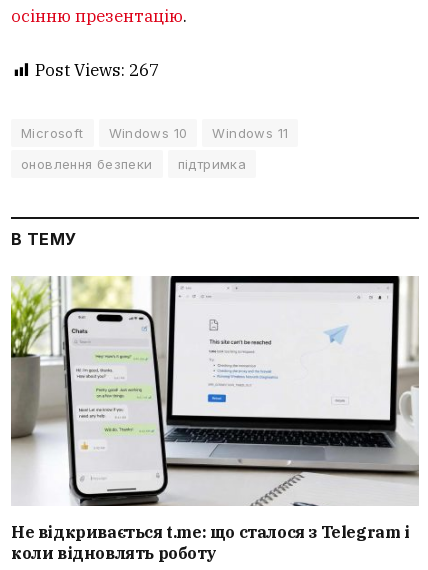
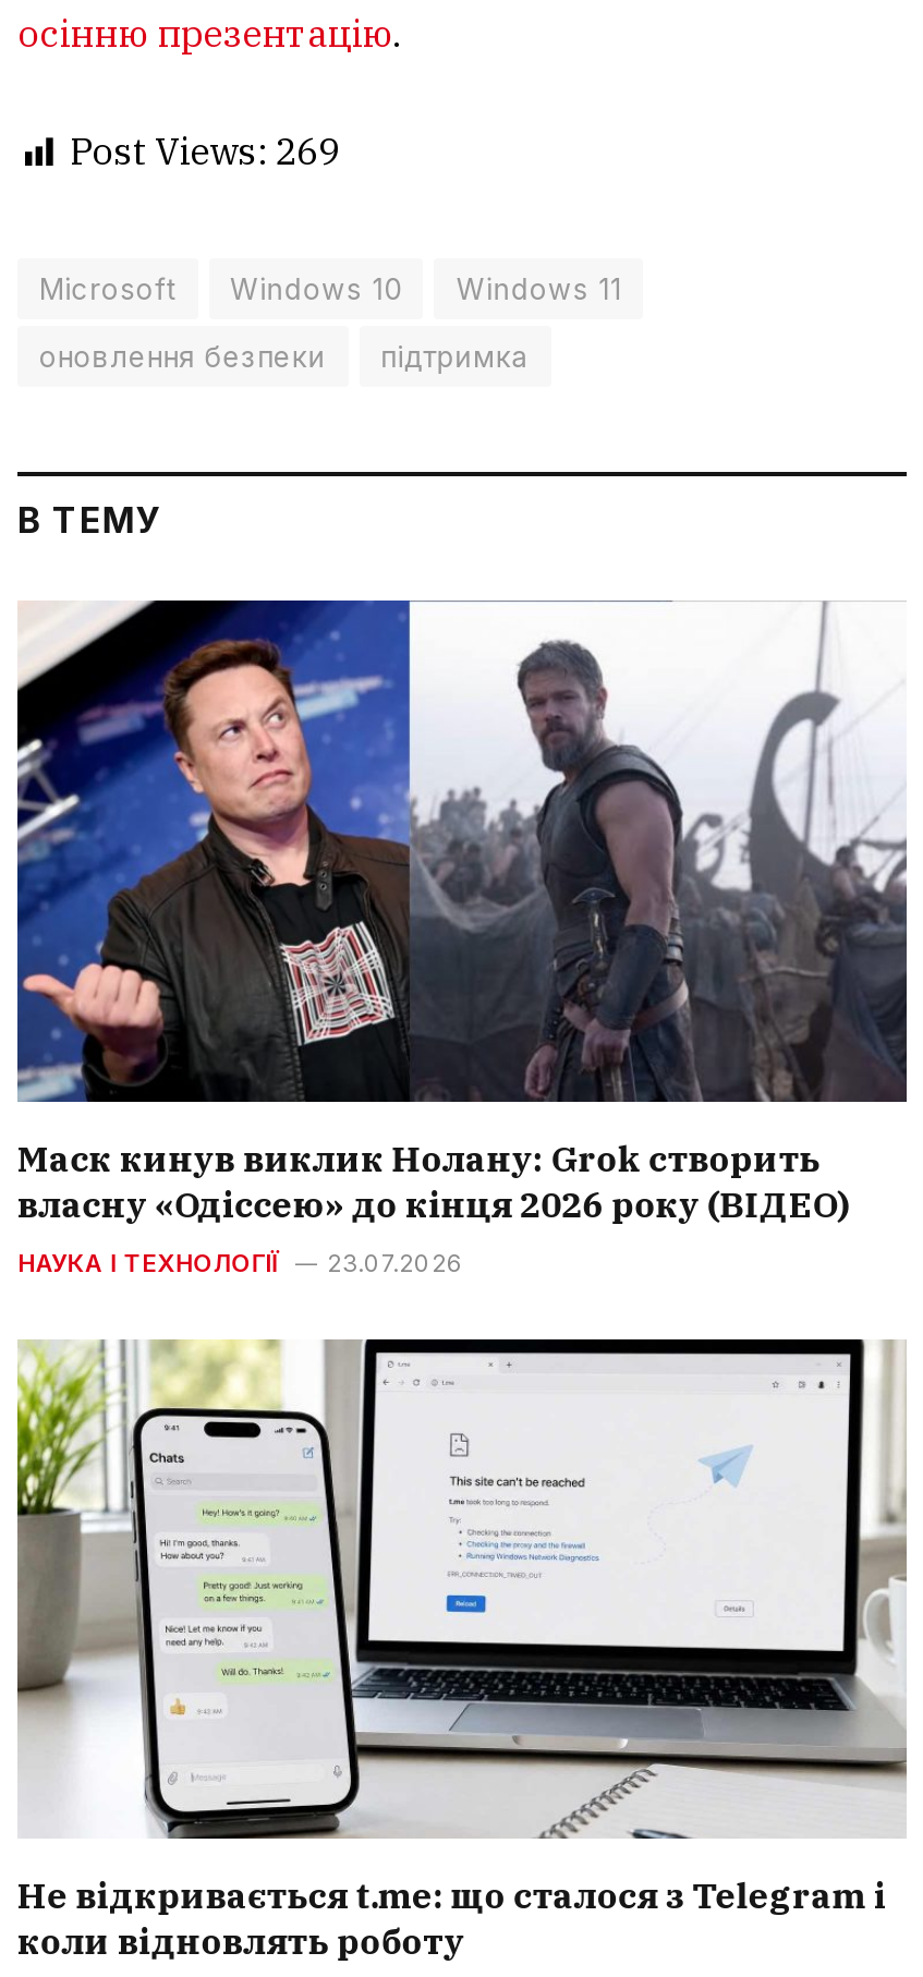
[35,59,159,81] Post Views: 267 -> [70,128,340,176] Post Views: 269
none -> [15,598,909,1278] [image] | Маск кинув виклик Нолану: Grok створить | власну «Одіссею» до кінця 2026 року (ВІДЕО) | НАУКА І ТЕХНОЛОГІЇ | 23.07.2026

